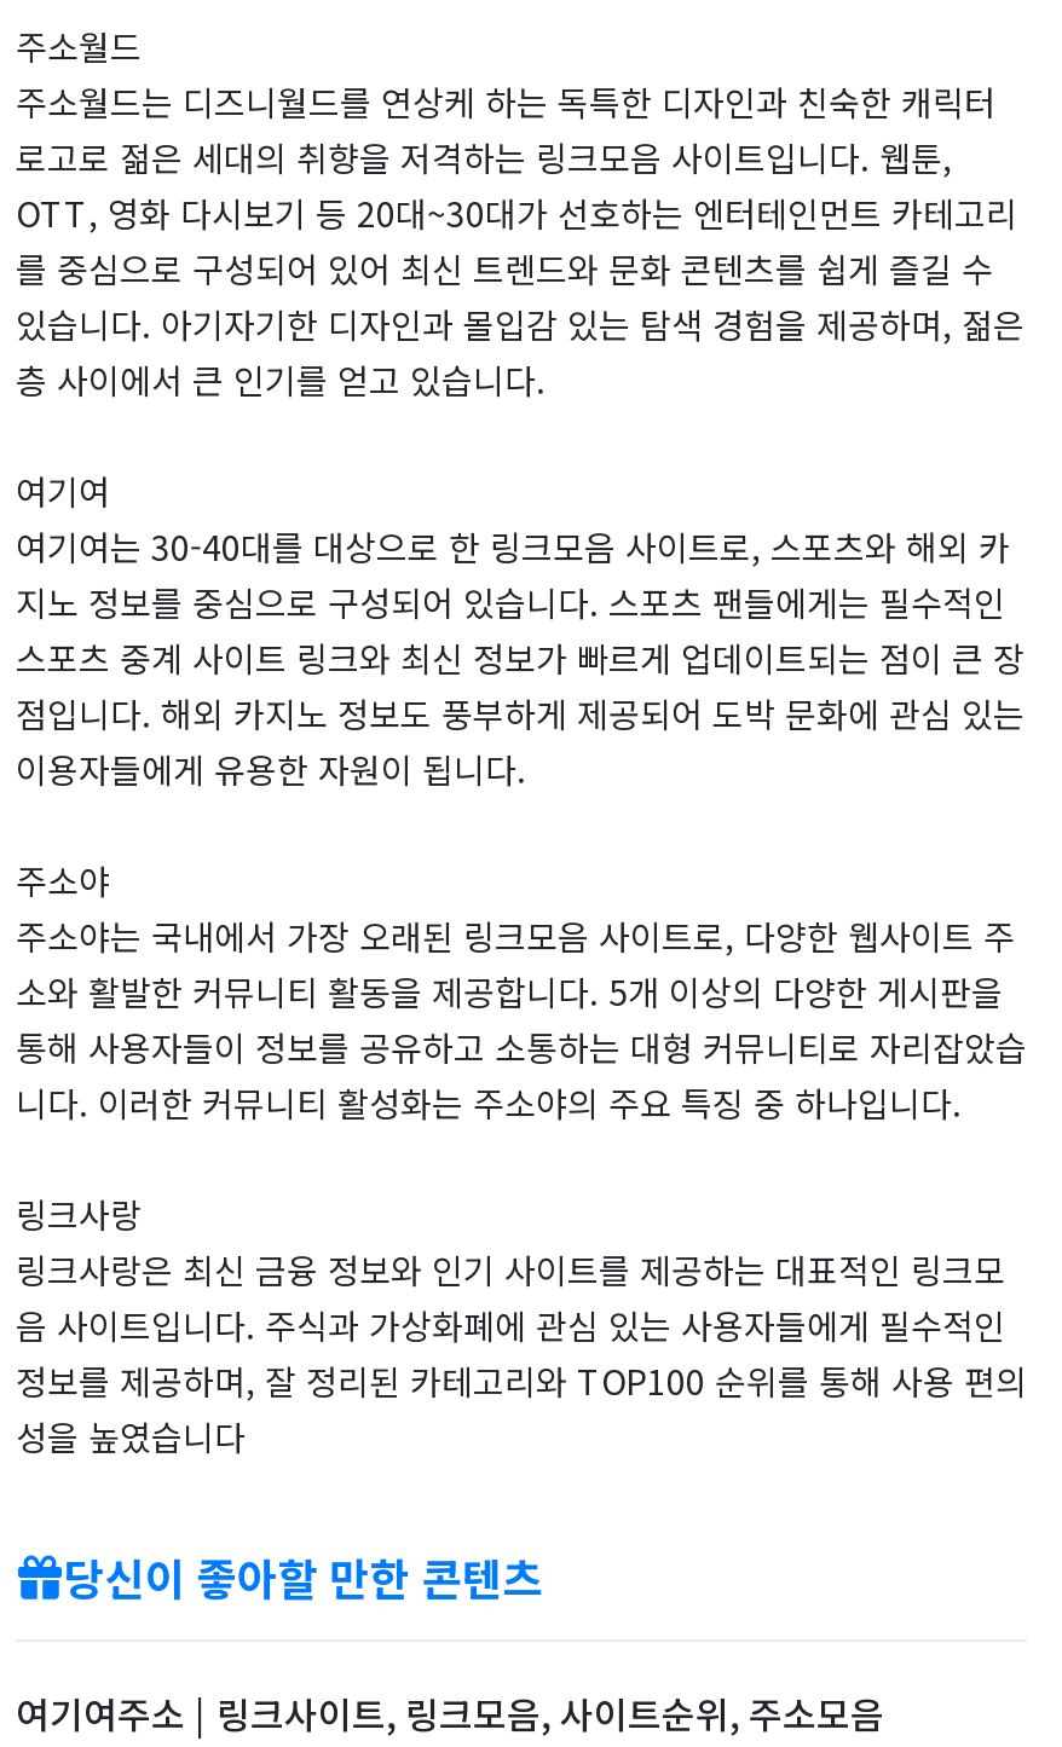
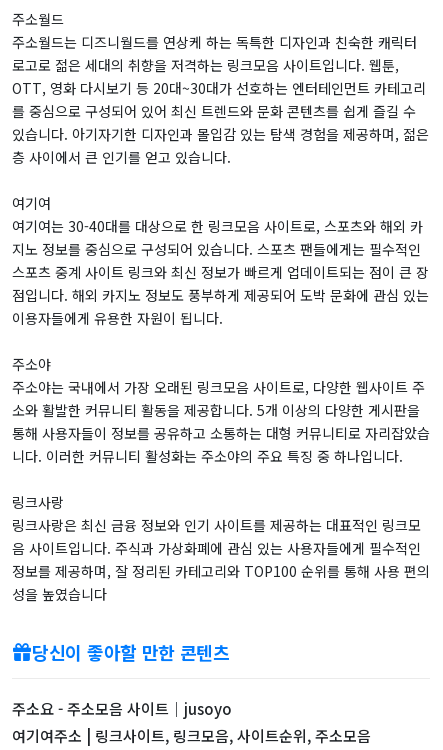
none -> [12,698,232,719] 주소요 - 주소모음 사이트｜jusoyo

